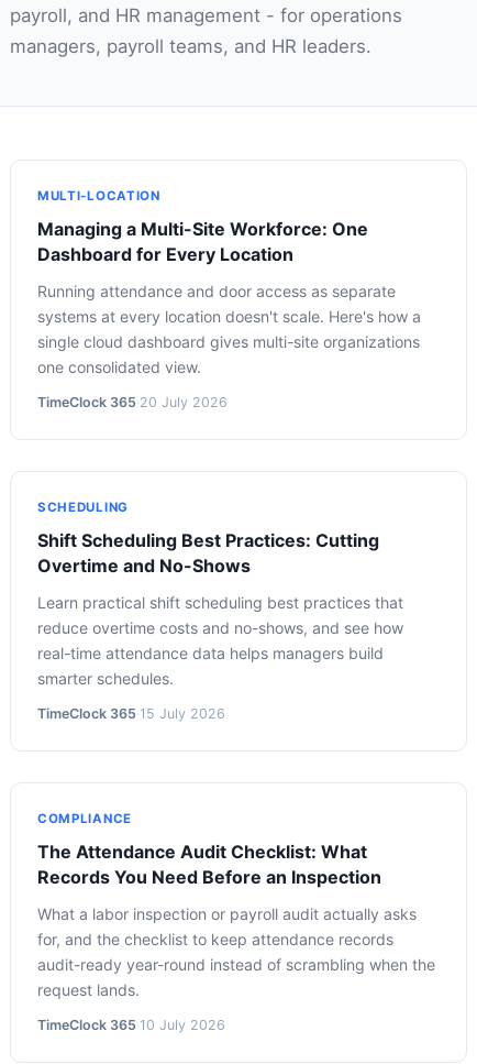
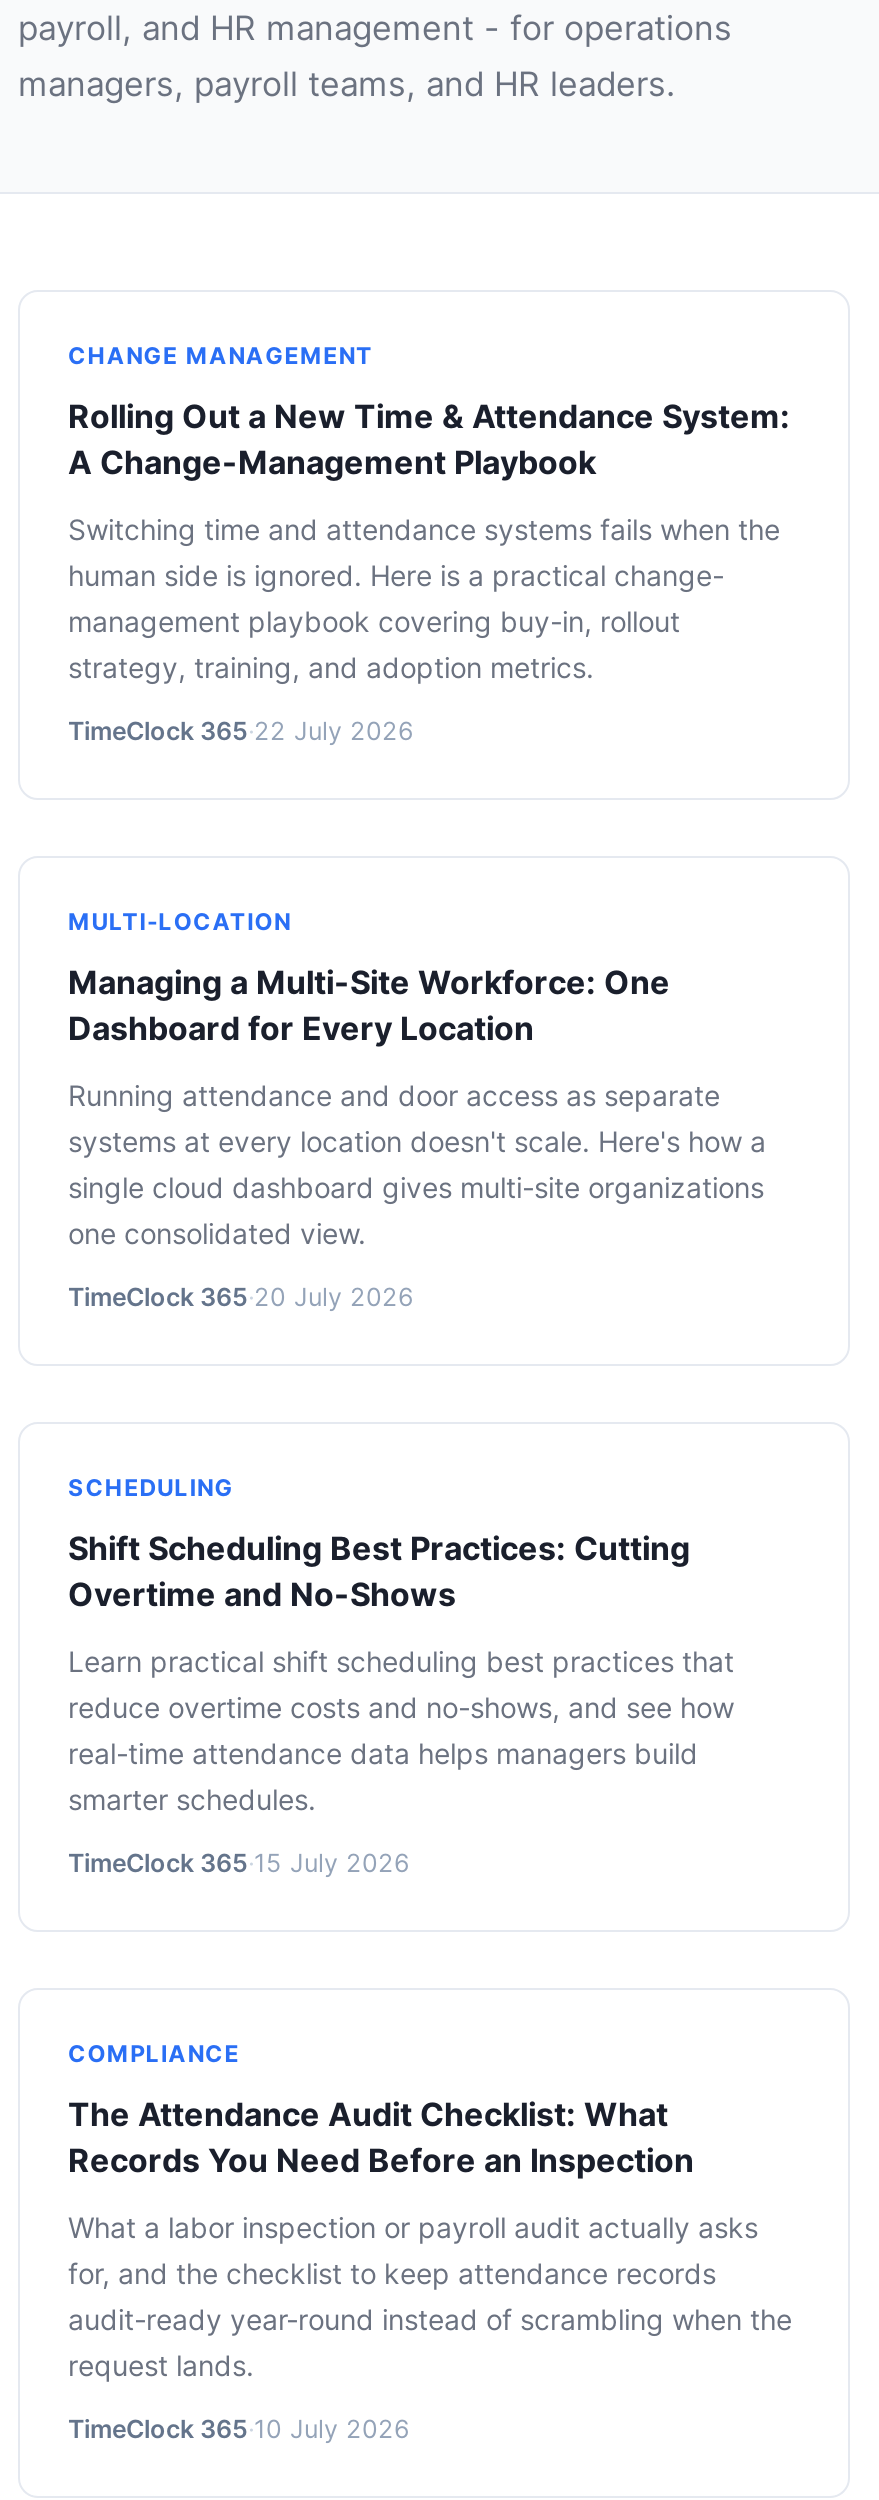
none -> [68,342,790,746] CHANGE MANAGEMENT | Rolling Out a New Time & Attendance System: | A Change-Management Playbook | Switching time and attendance systems fails when the | human side is ignored. Here is a practical change- | management playbook covering buy-in, rollout | strategy, training, and adoption metrics. | TimeClock 365 · 22 July 2026

